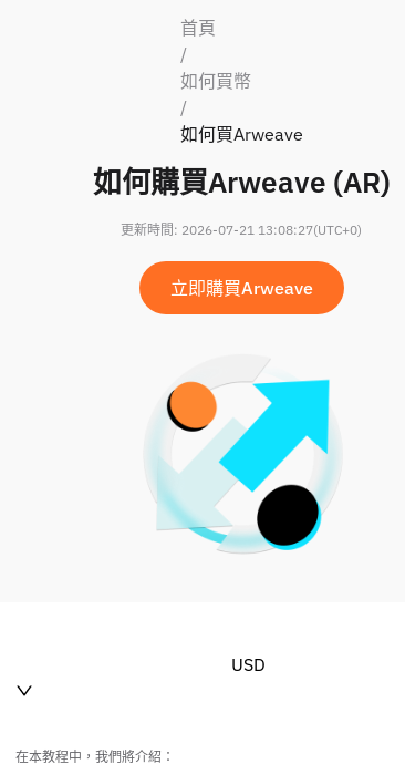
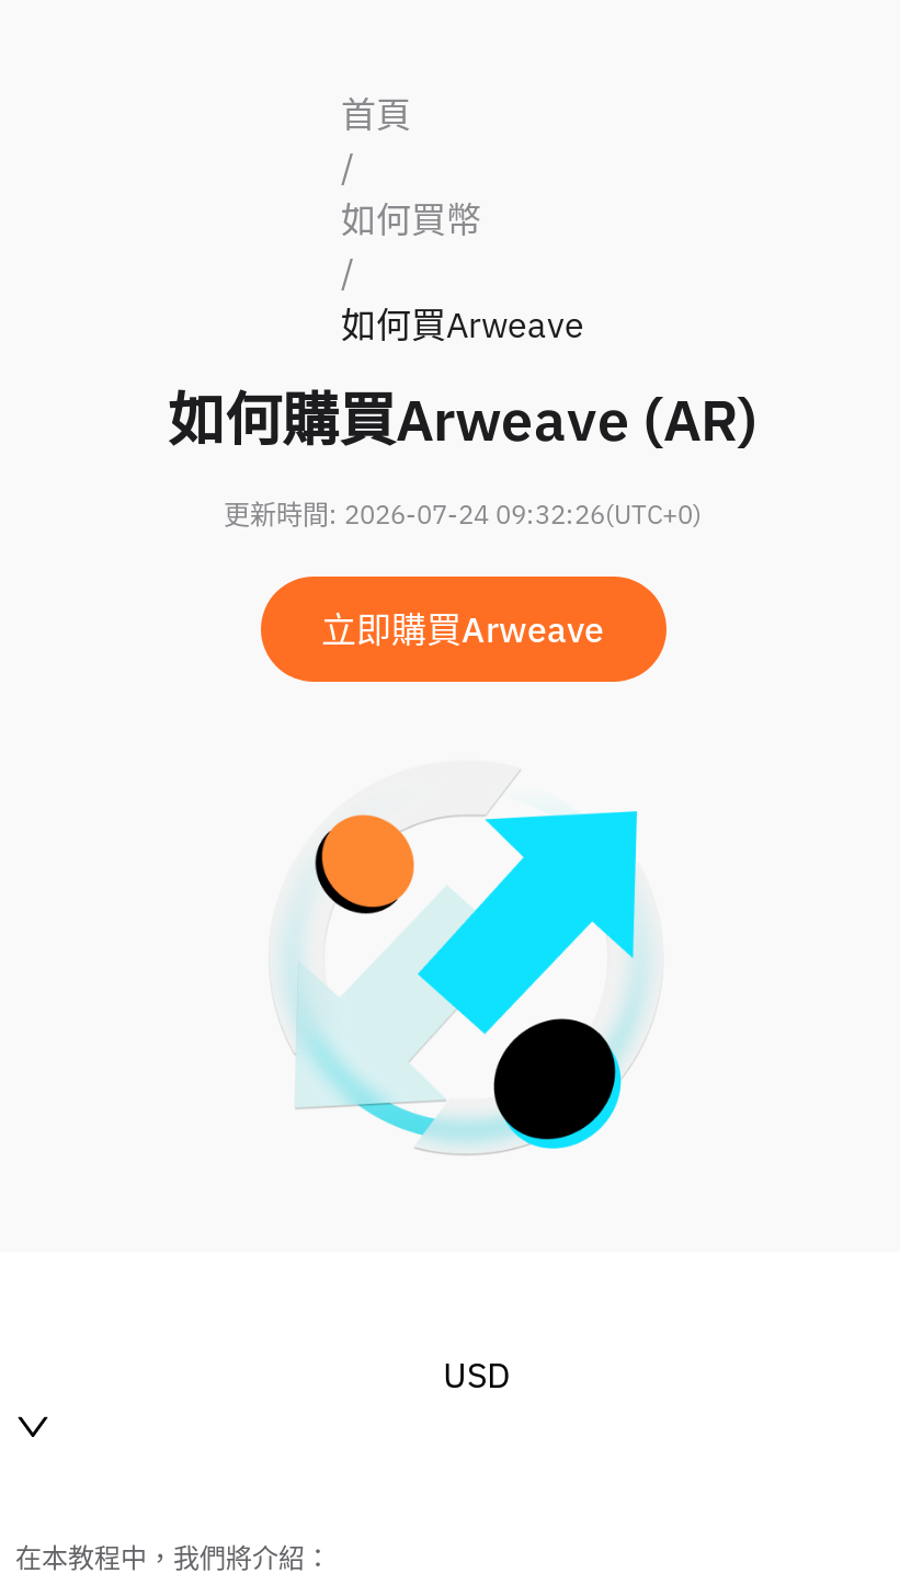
[121,221,362,238] 更新時間: 2026-07-21 13:08:27(UTC+0) -> [224,498,702,531] 更新時間: 2026-07-24 09:32:26(UTC+0)

